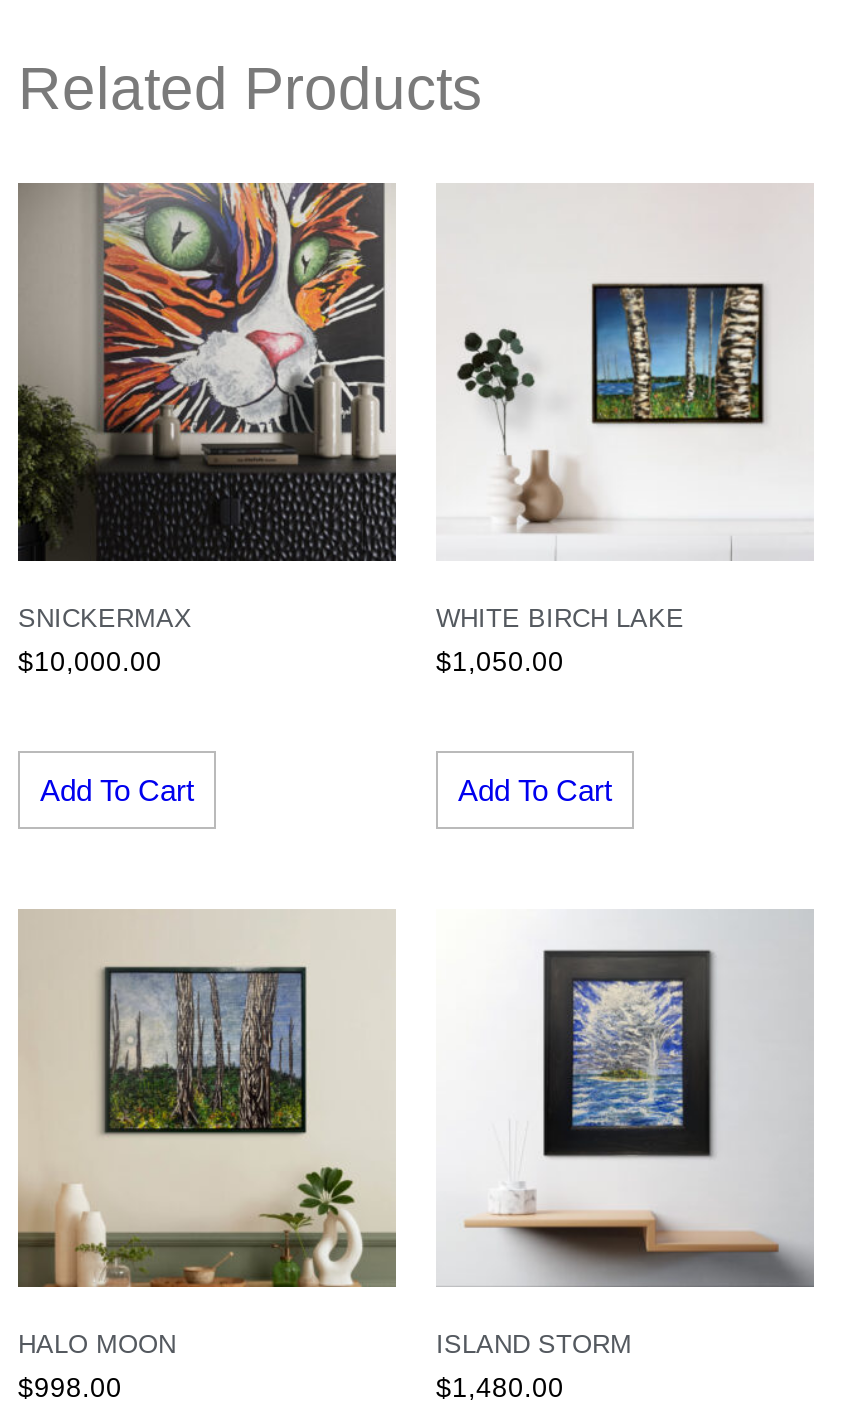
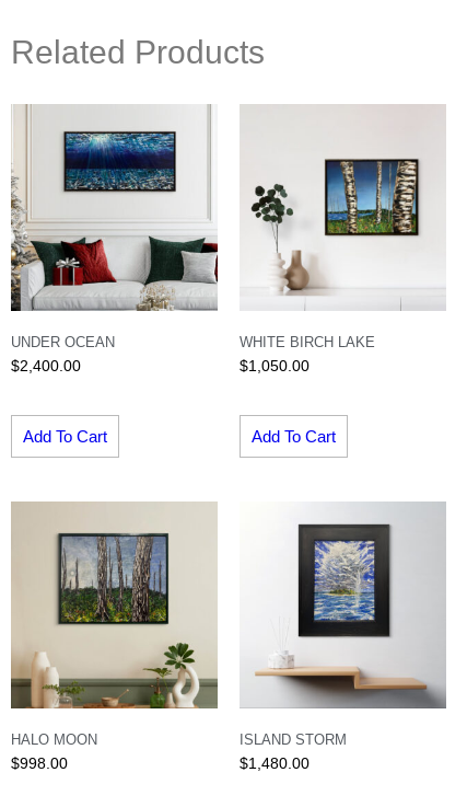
[16,181,398,676] [image] | SNICKERMAX | $10,000.00 -> [10,104,219,374] [image] | UNDER OCEAN | $2,400.00

